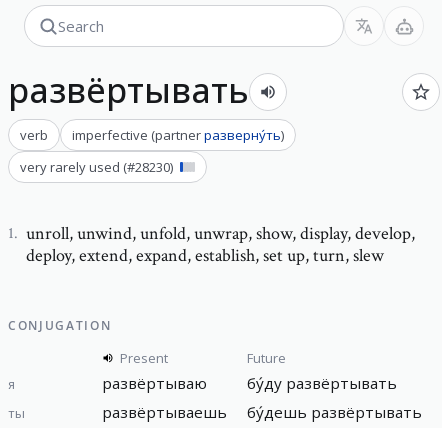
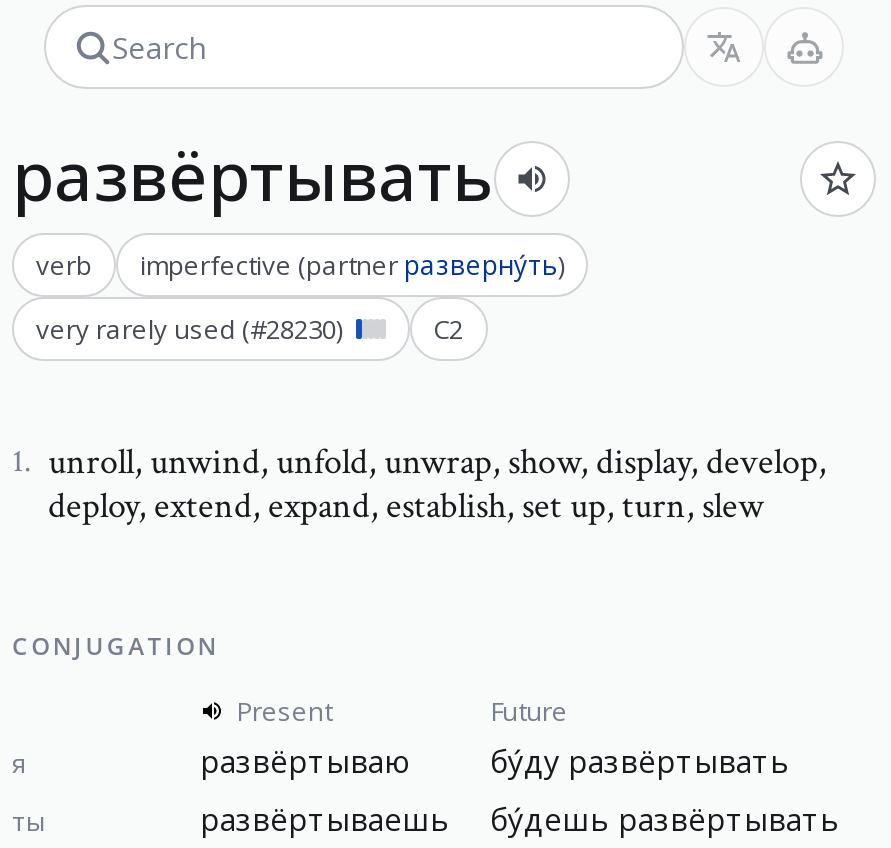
none -> [433,310,463,346] C2

